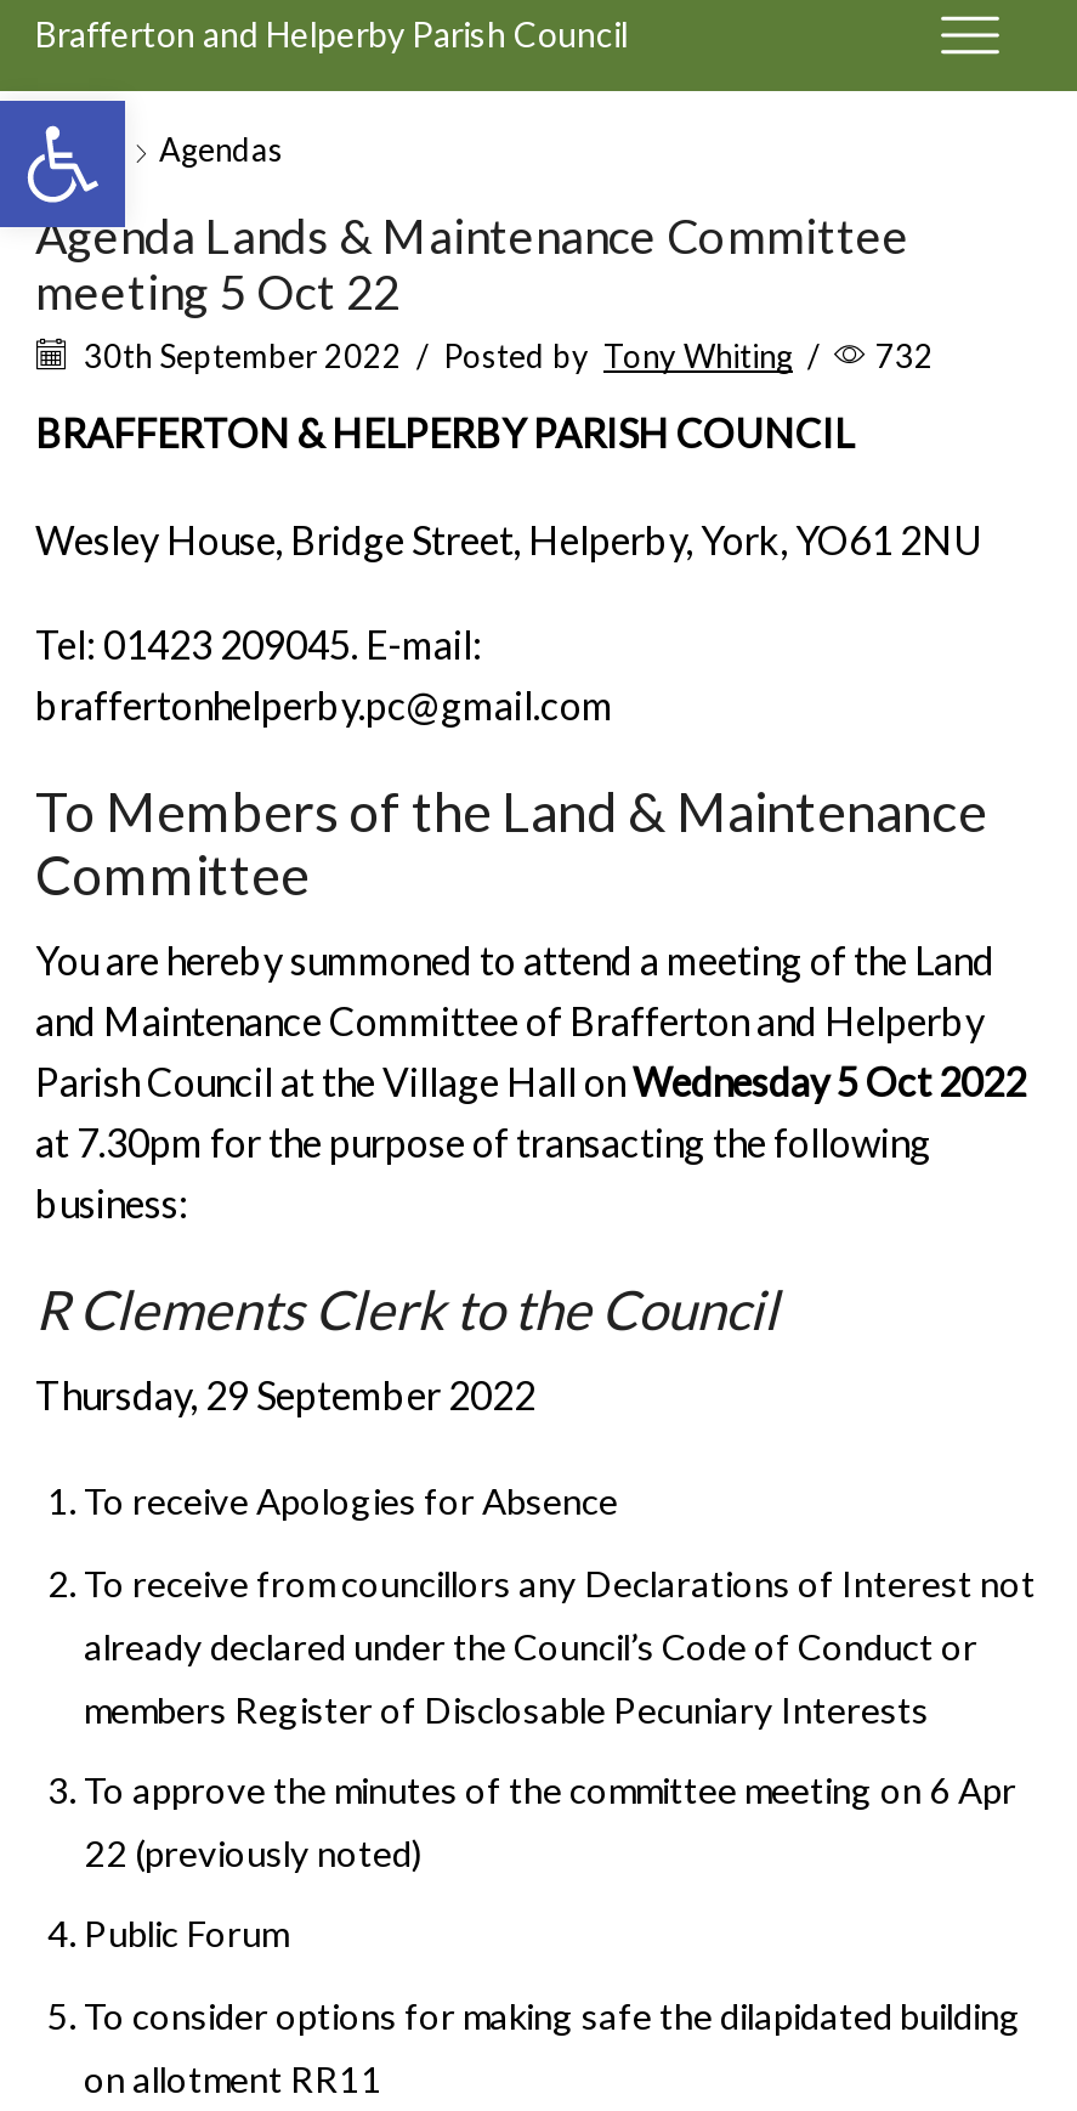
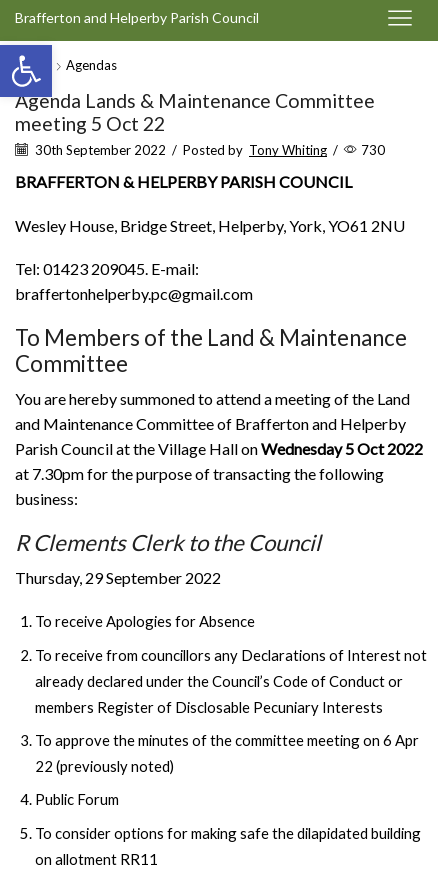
[76,336,934,375] 30th September 2022 / Posted by Tony Whiting / 732 -> [32,142,385,158] 30th September 2022 / Posted by Tony Whiting / 730

